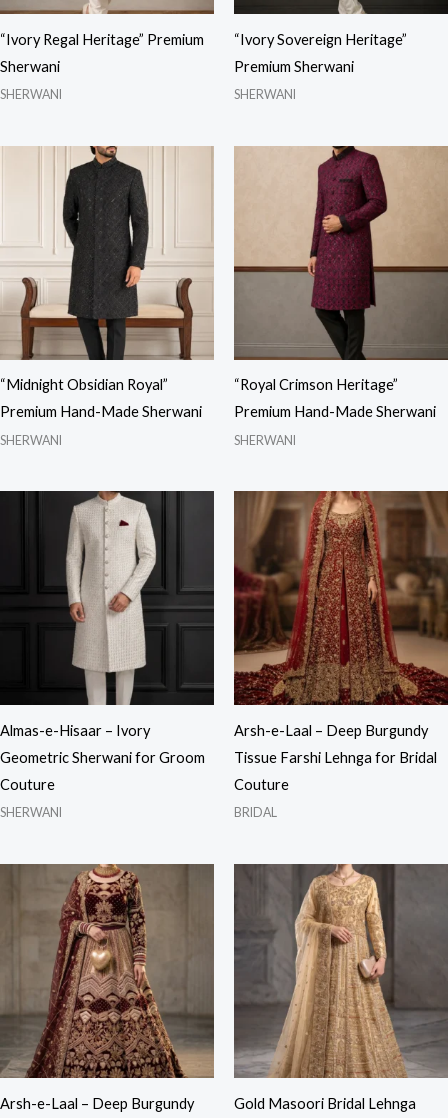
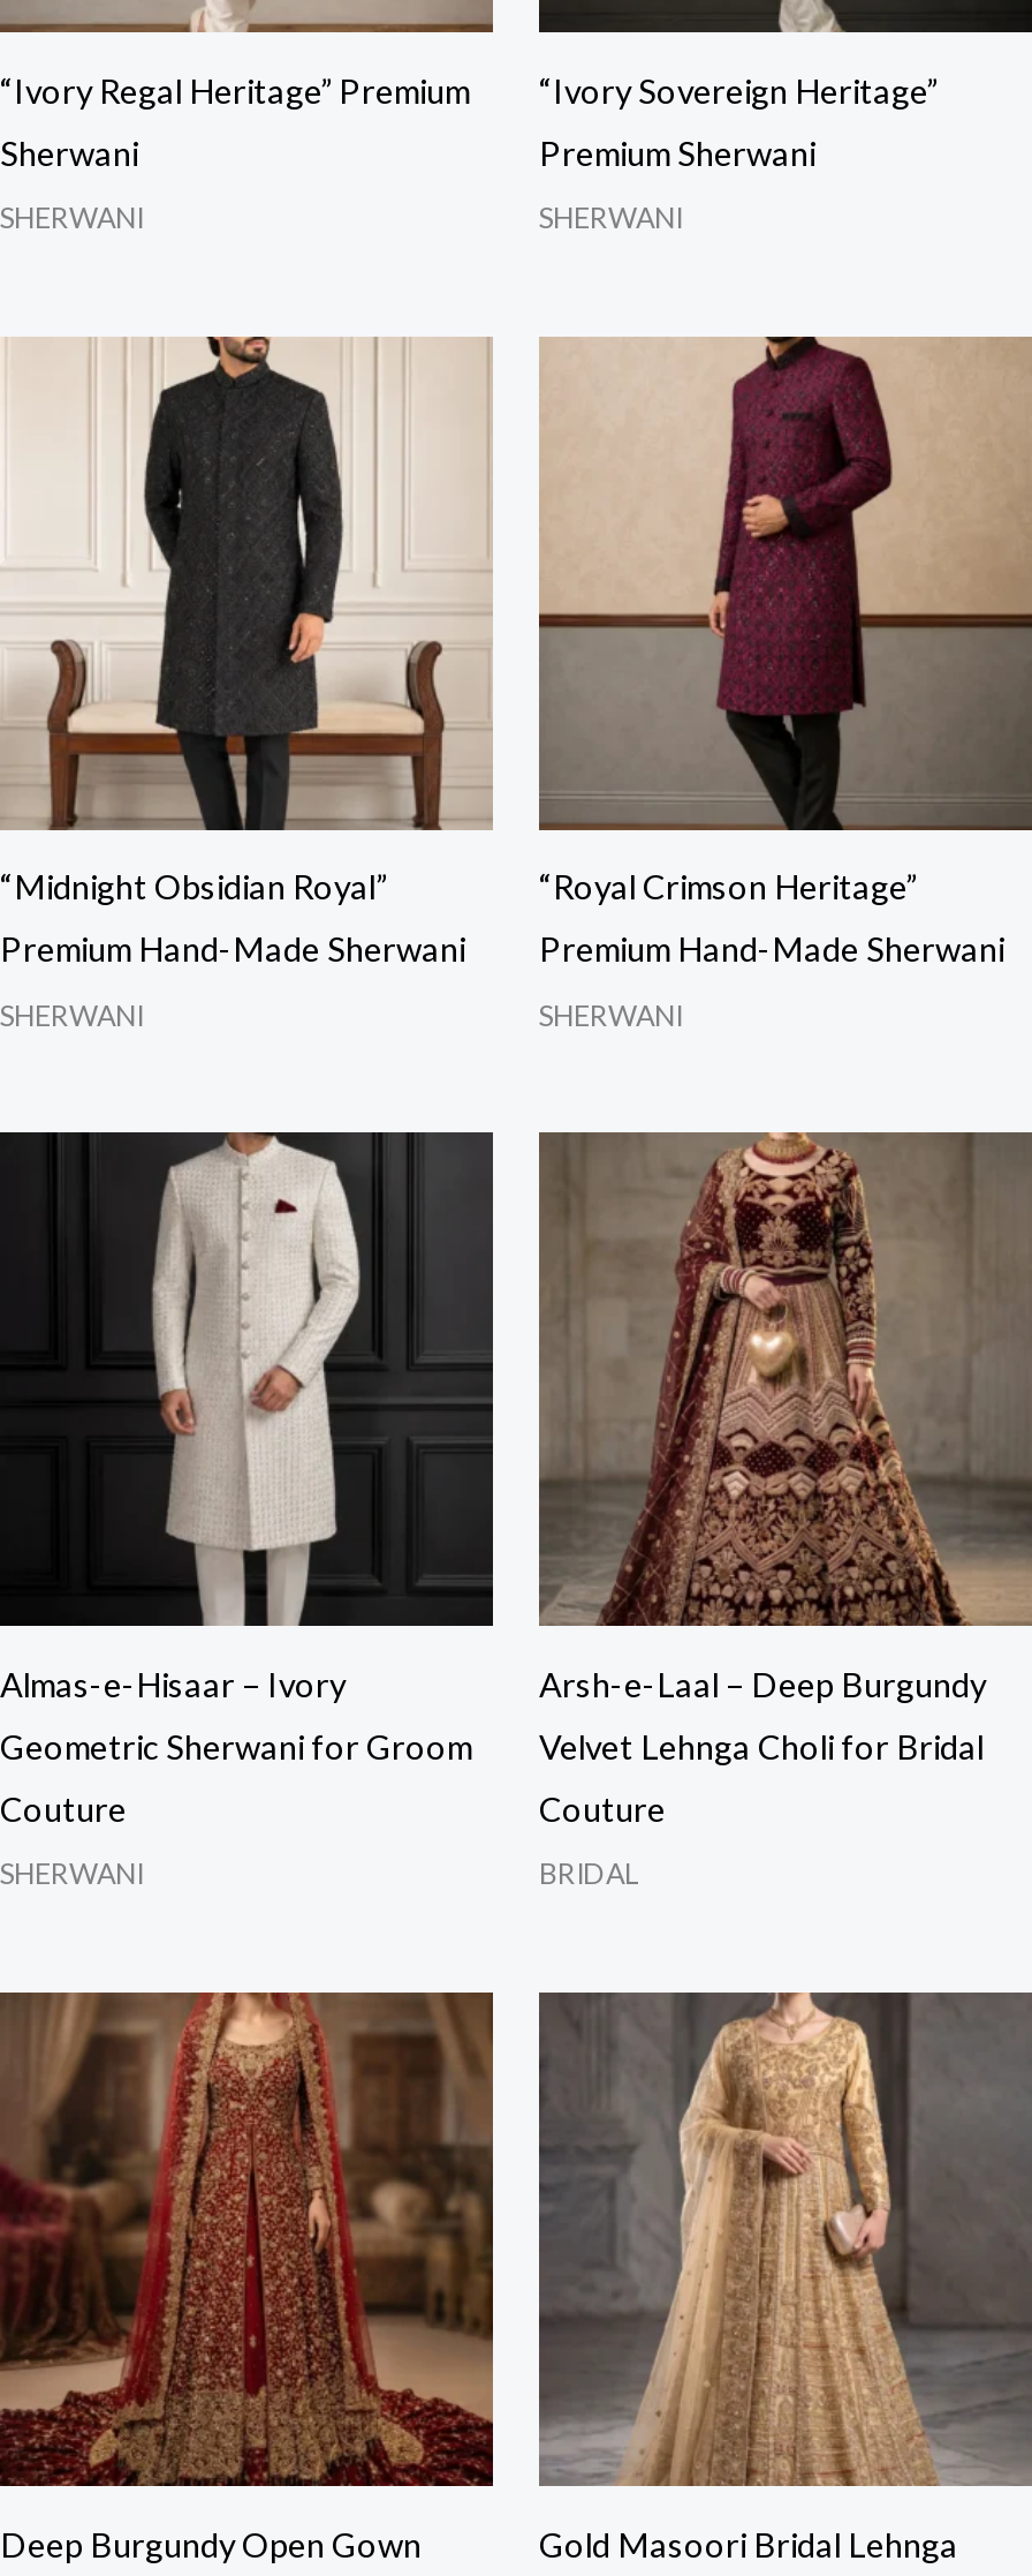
moved [233,491,445,706] -> [7,1993,495,2488]: [image]
[234,749,437,766] Tissue Farshi Lehnga for Bridal -> [539,1727,984,1767] Velvet Lehnga Choli for Bridal
moved [3,864,215,1079] -> [537,1132,1025,1628]: [image]
[0,1095,194,1112] Arsh-e-Laal – Deep Burgundy -> [0,2525,422,2564] Deep Burgundy Open Gown

